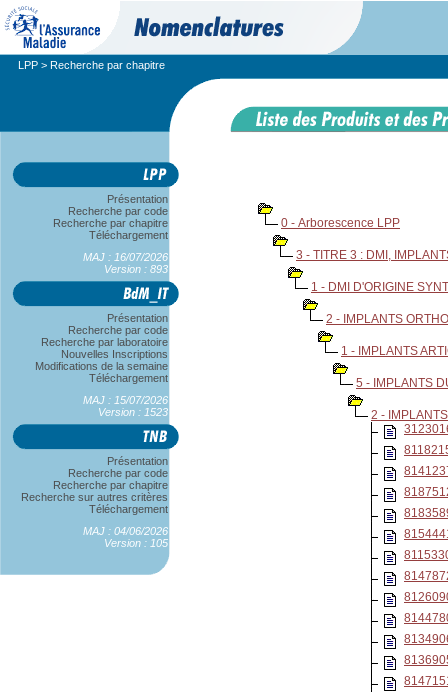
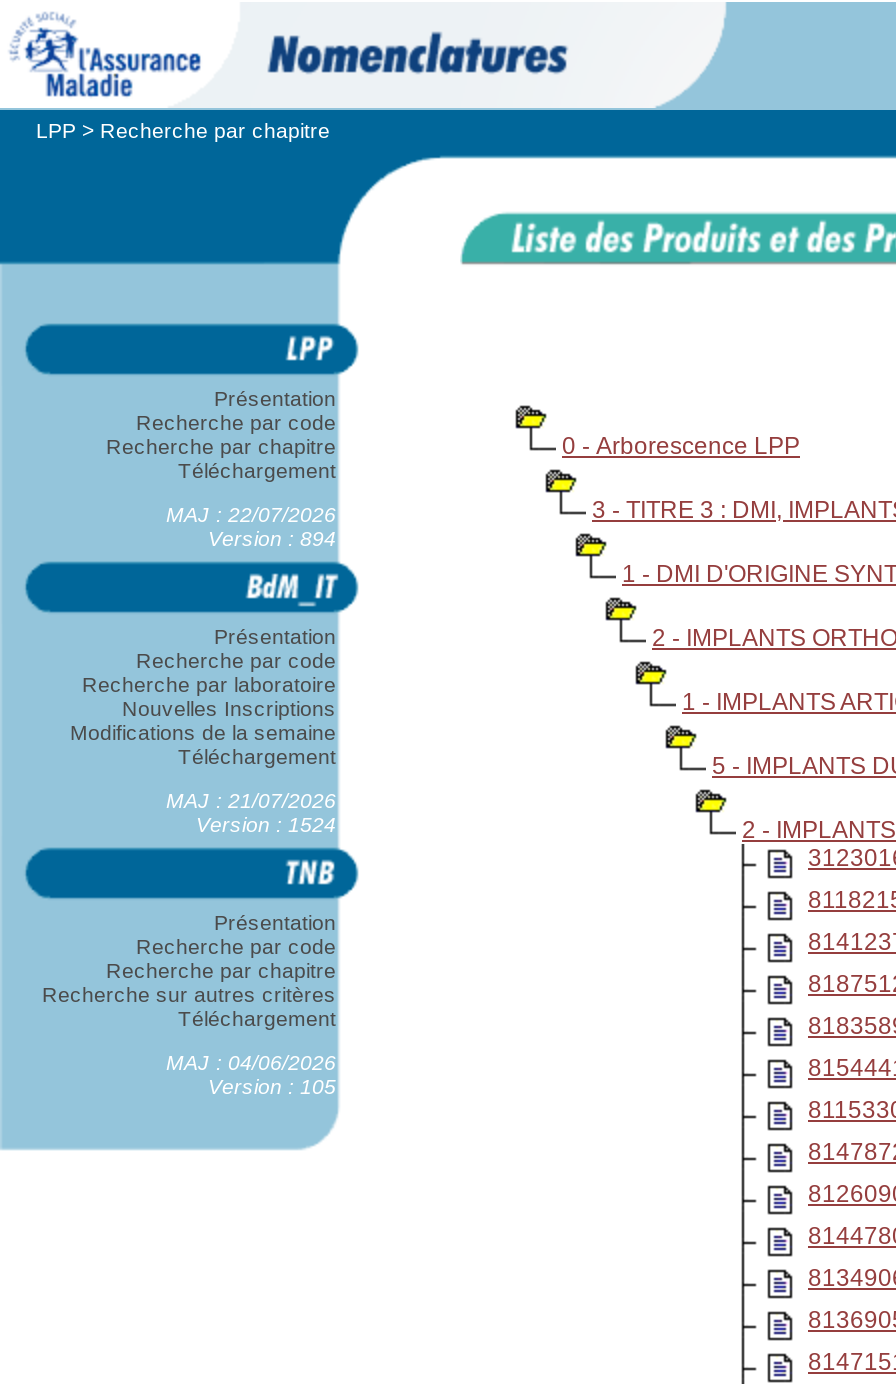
[83,251,168,263] MAJ : 16/07/2026 -> [166,502,336,526] MAJ : 22/07/2026
[104,263,168,275] Version : 893 -> [208,526,336,550] Version : 894
[83,394,168,406] MAJ : 15/07/2026 -> [166,788,336,812] MAJ : 21/07/2026
[98,406,168,418] Version : 1523 -> [196,812,336,836] Version : 1524

